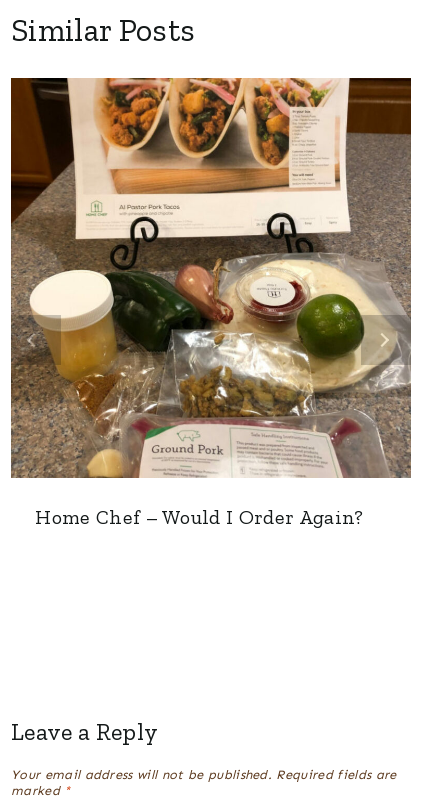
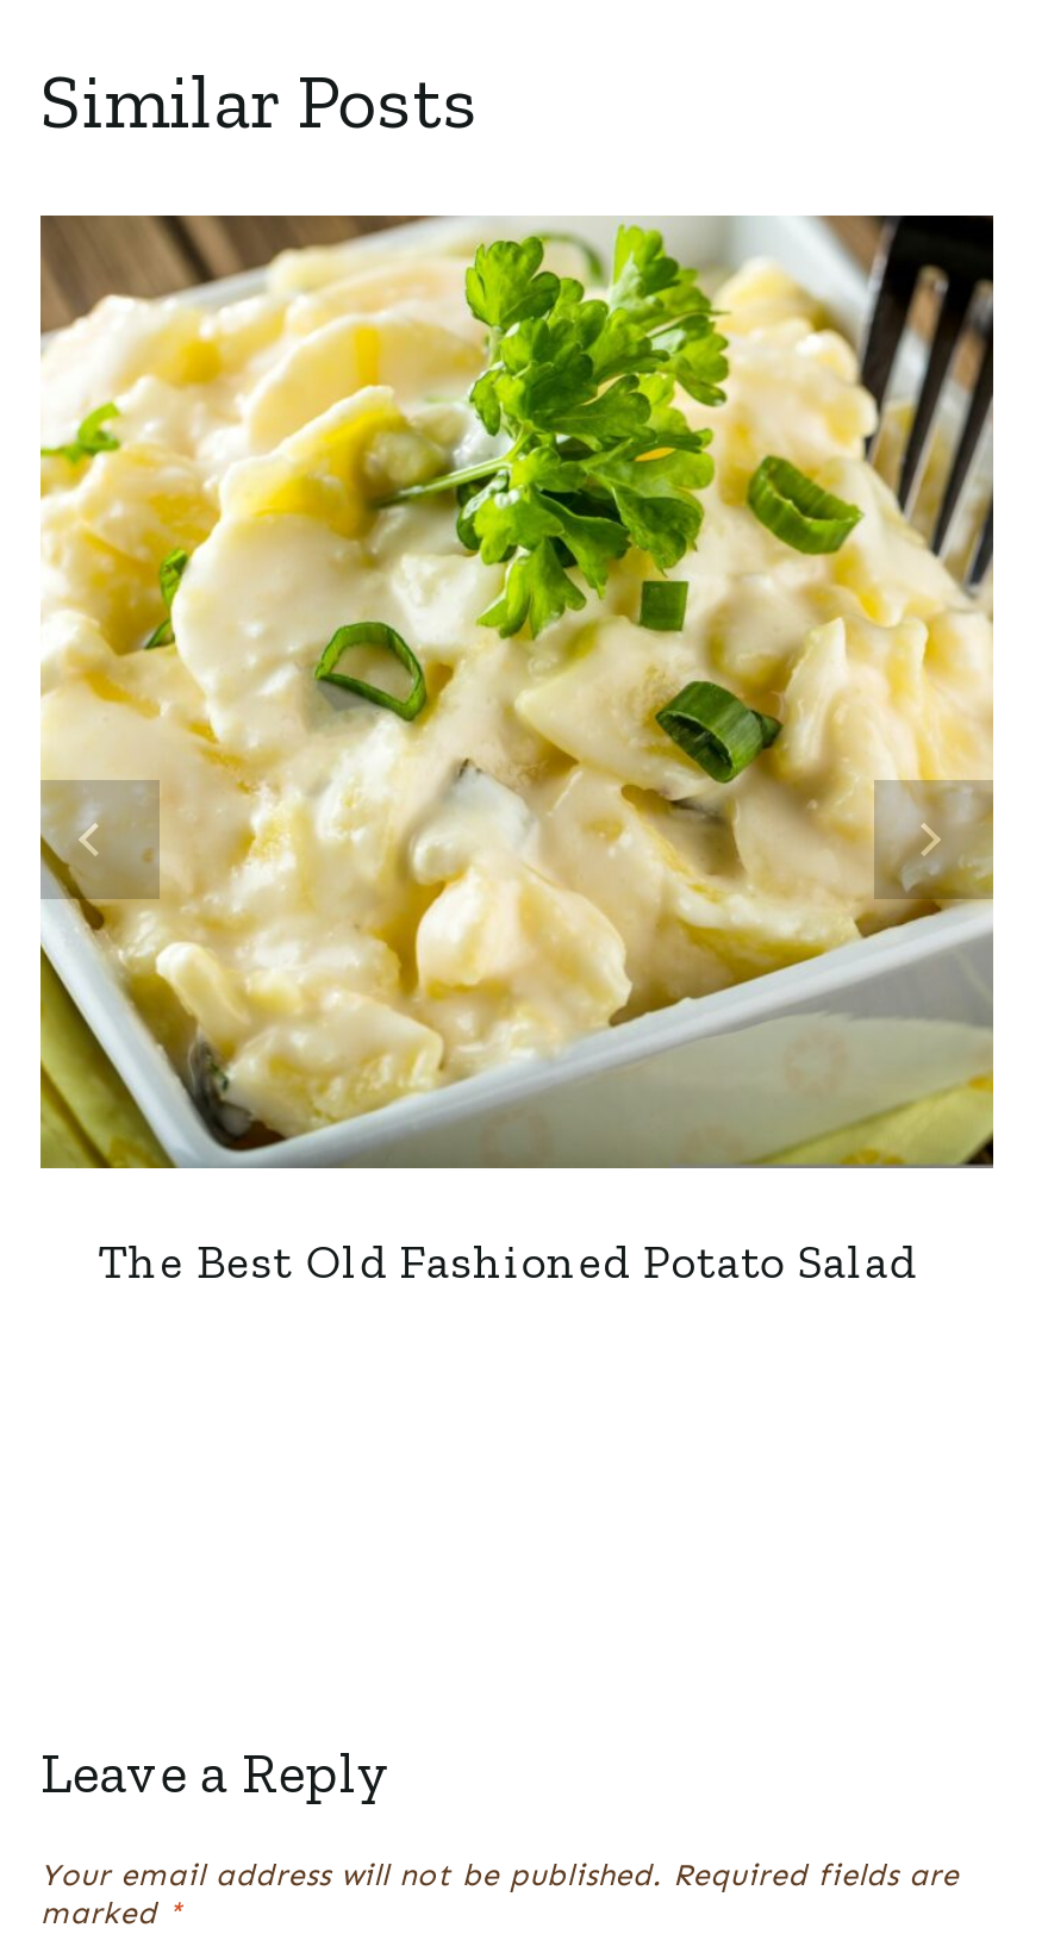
[10,77,412,529] [image] | Home Chef – Would I Order Again? -> [38,213,996,1289] [image] | The Best Old Fashioned Potato Salad

